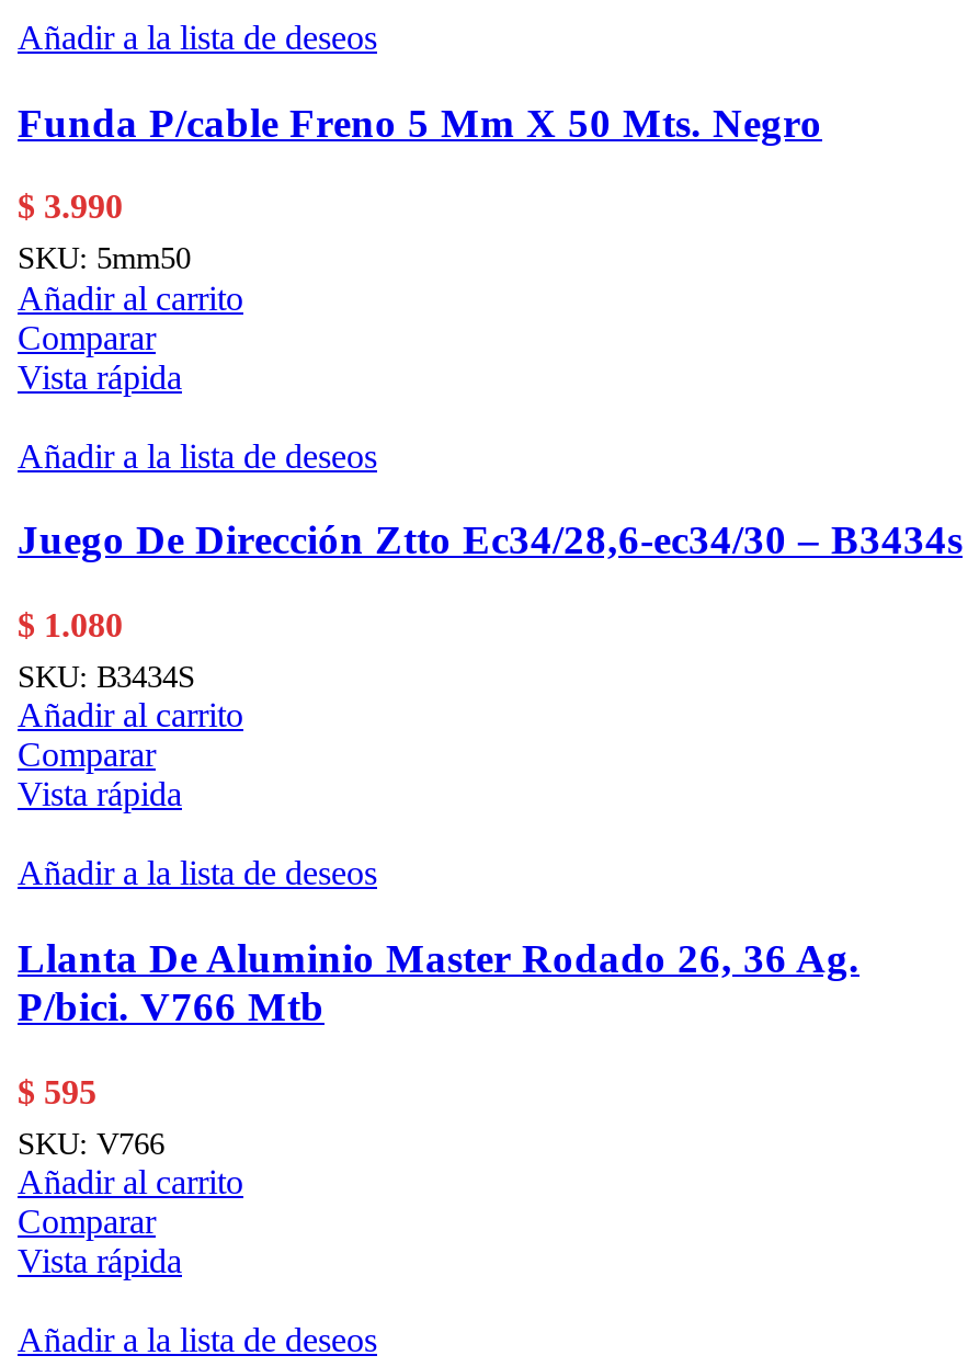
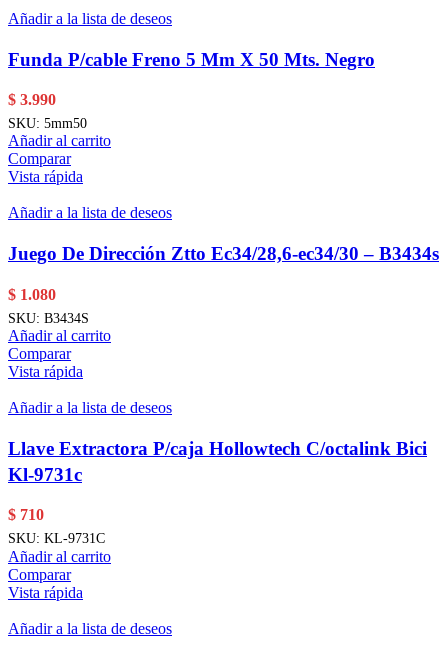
[18,935,860,1029] Llanta De Aluminio Master Rodado 26, 36 Ag. | P/bici. V766 Mtb -> [8,438,427,485] Llave Extractora P/caja Hollowtech C/octalink Bici | Kl-9731c
[18,1072,164,1160] $595 | SKU: V766 -> [8,506,105,547] $710 | SKU: KL-9731C

